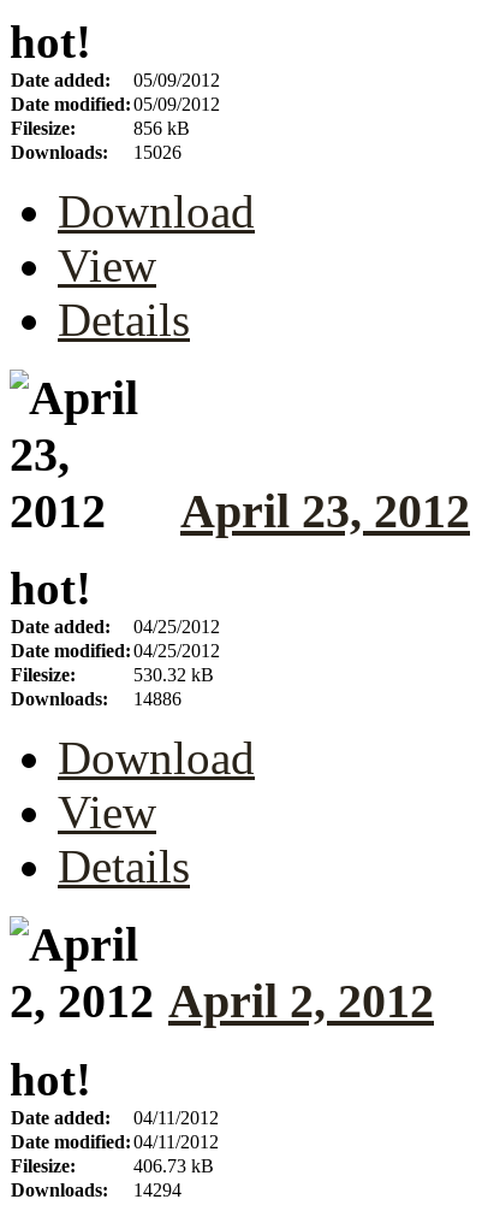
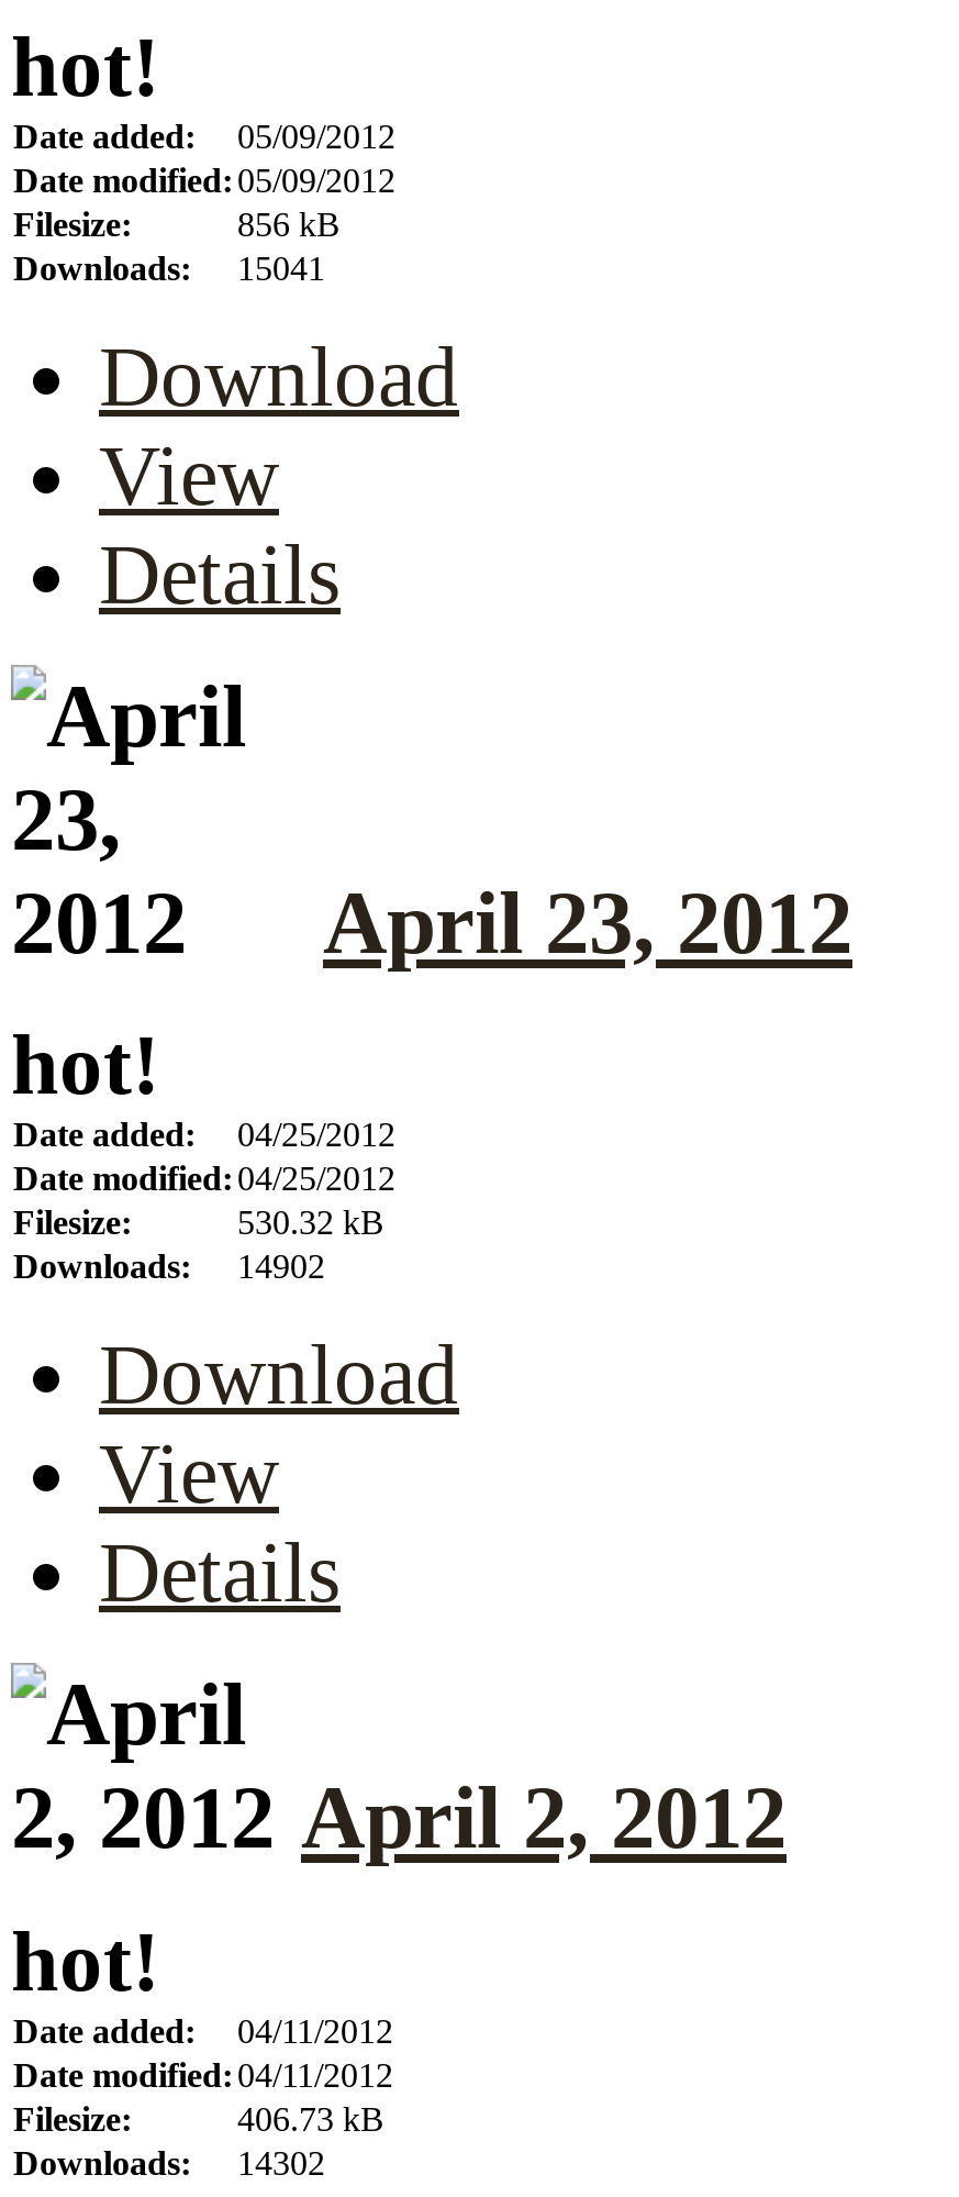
[11,142,181,163] Downloads: 15026 -> [13,249,325,287] Downloads: 15041
[11,689,181,710] Downloads: 14886 -> [13,1248,325,1286] Downloads: 14902
[11,1179,181,1200] Downloads: 14294 -> [13,2144,325,2181] Downloads: 14302

